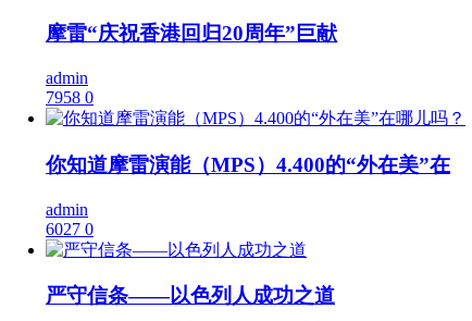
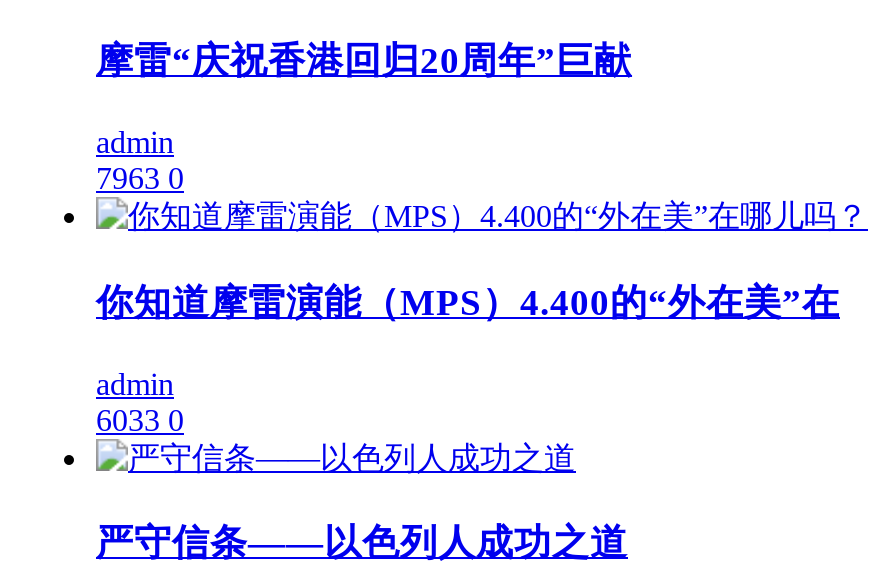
[46,88,94,107] 7958 0 -> [96,161,184,195] 7963 0
[46,219,94,238] 6027 0 -> [96,402,184,436] 6033 0

